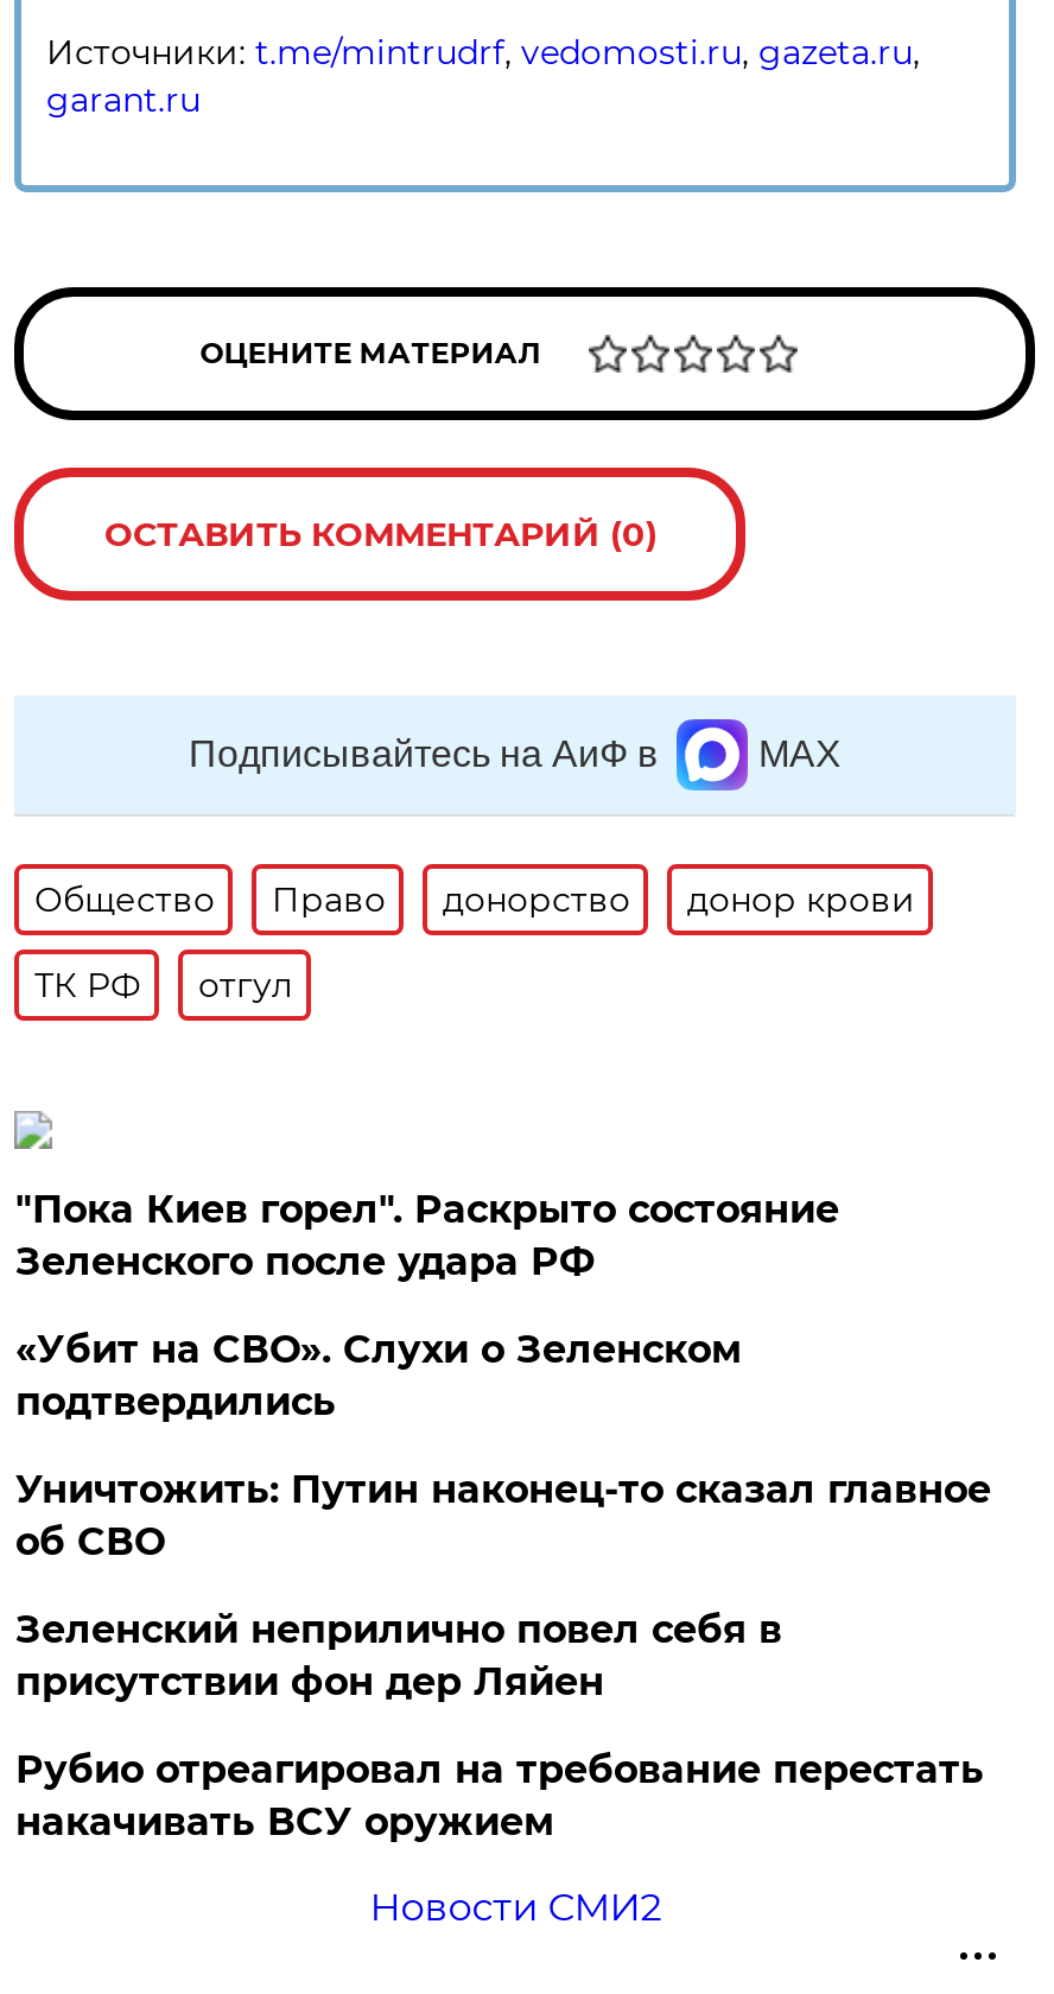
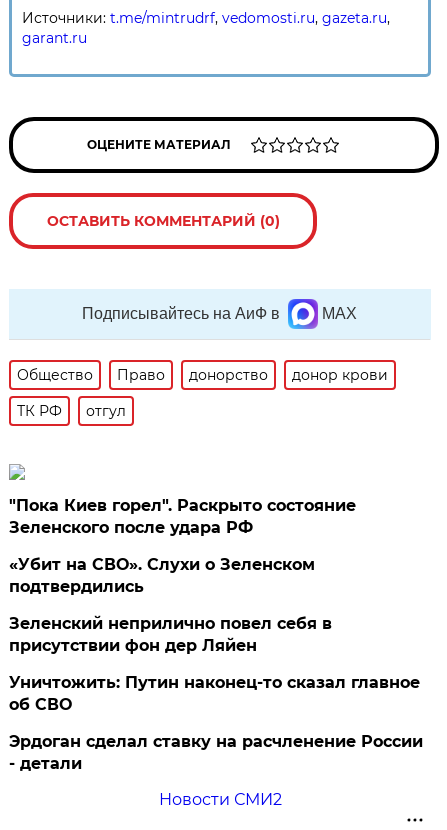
moved [15,1466,991,1563] -> [9,672,420,713]: Уничтожить: Путин наконец-то сказал главное | об СВО
moved [15,1606,782,1703] -> [9,613,332,654]: Зеленский неприлично повел cебя в | присутствии фон дер Ляйен
[15,1746,984,1843] Рубио отреагировал на требование перестать | накачивать ВСУ оружием -> [9,731,423,772] Эрдоган сделал ставку на расчленение России | - детали

